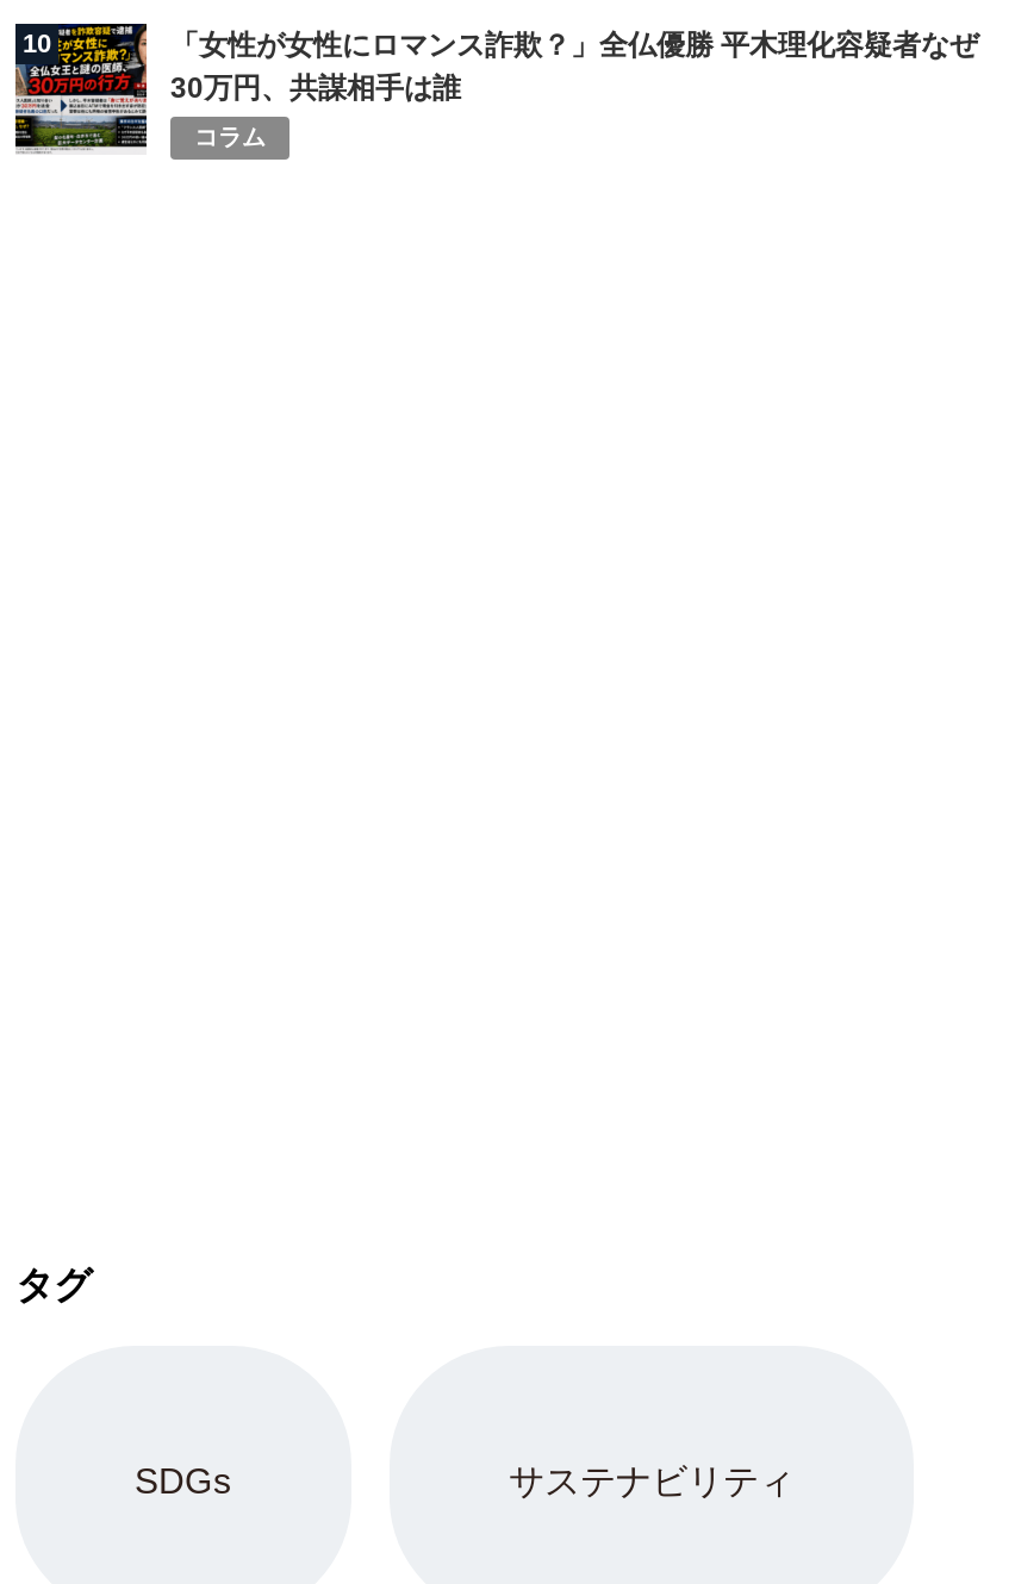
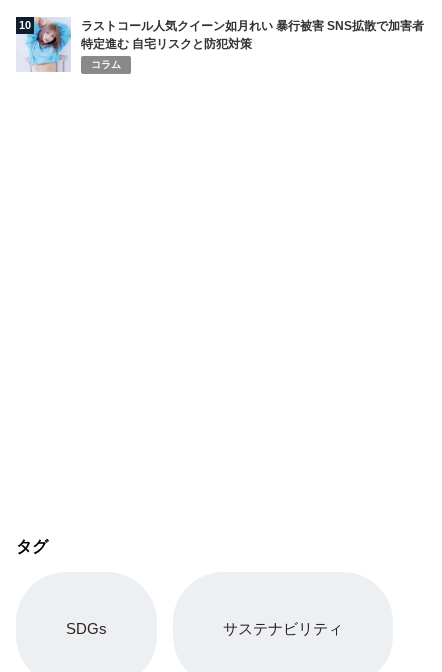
[13,21,978,155] [image] | 「女性が女性にロマンス詐欺？」全仏優勝 平木理化容疑者なぜ | 30万円、共謀相手は誰 -> [16,16,424,73] [image] | ラストコール人気クイーン如月れい 暴行被害 SNS拡散で加害者 | 特定進む 自宅リスクと防犯対策

